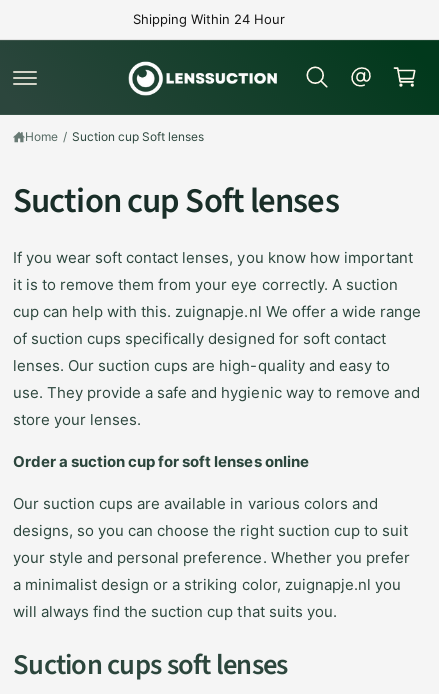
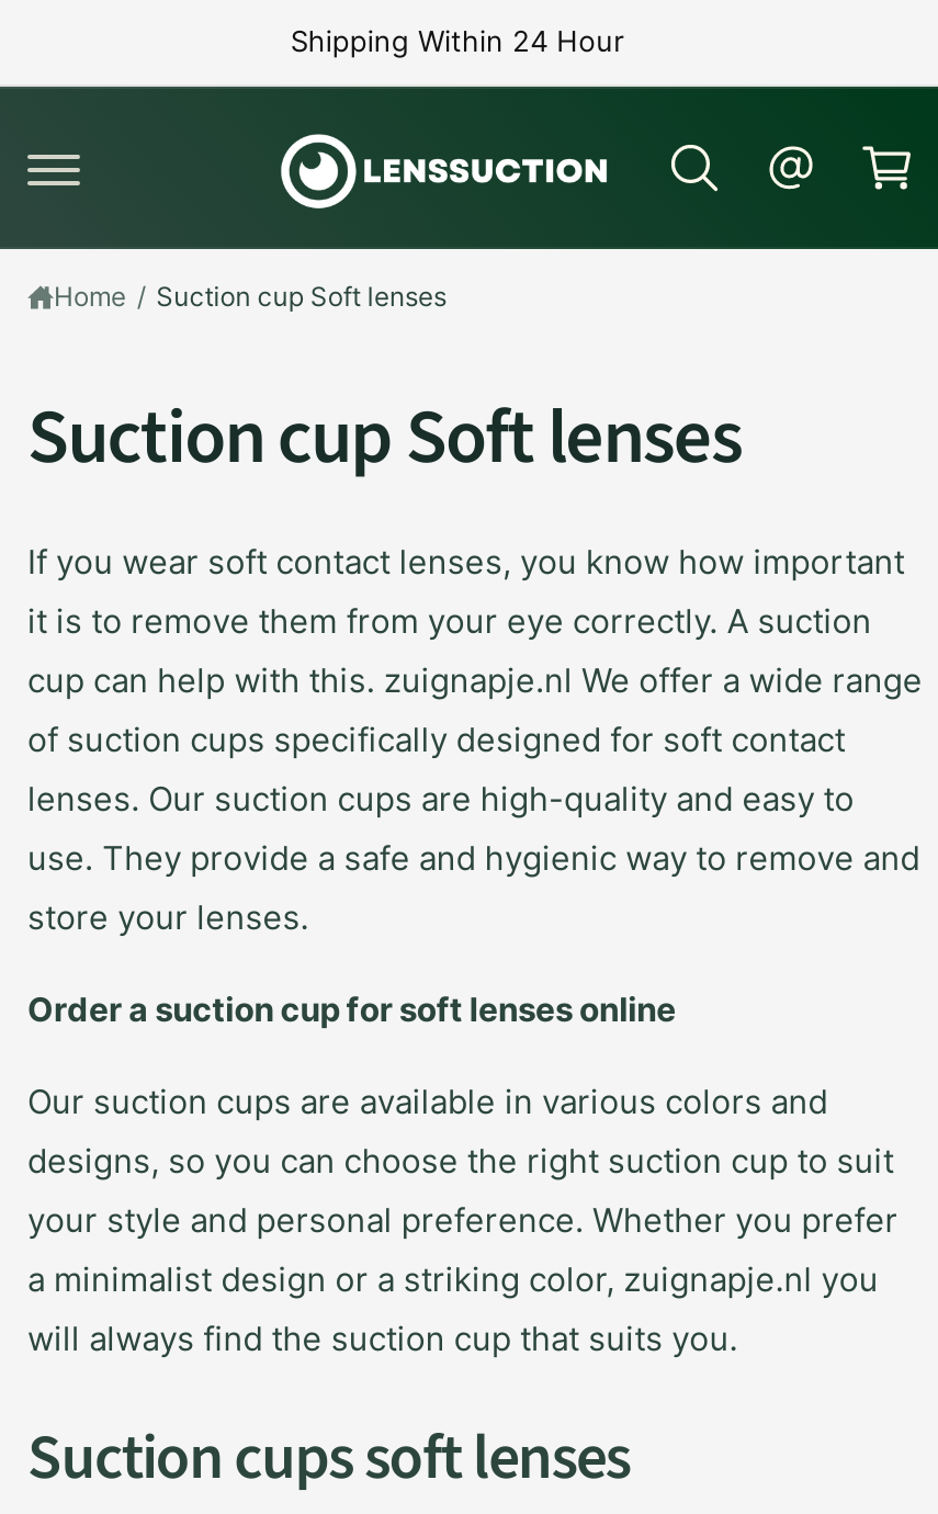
[134,11,286,27] Shipping Within 24 Hour -> [282,23,623,58] Shipping within 24 hour.

